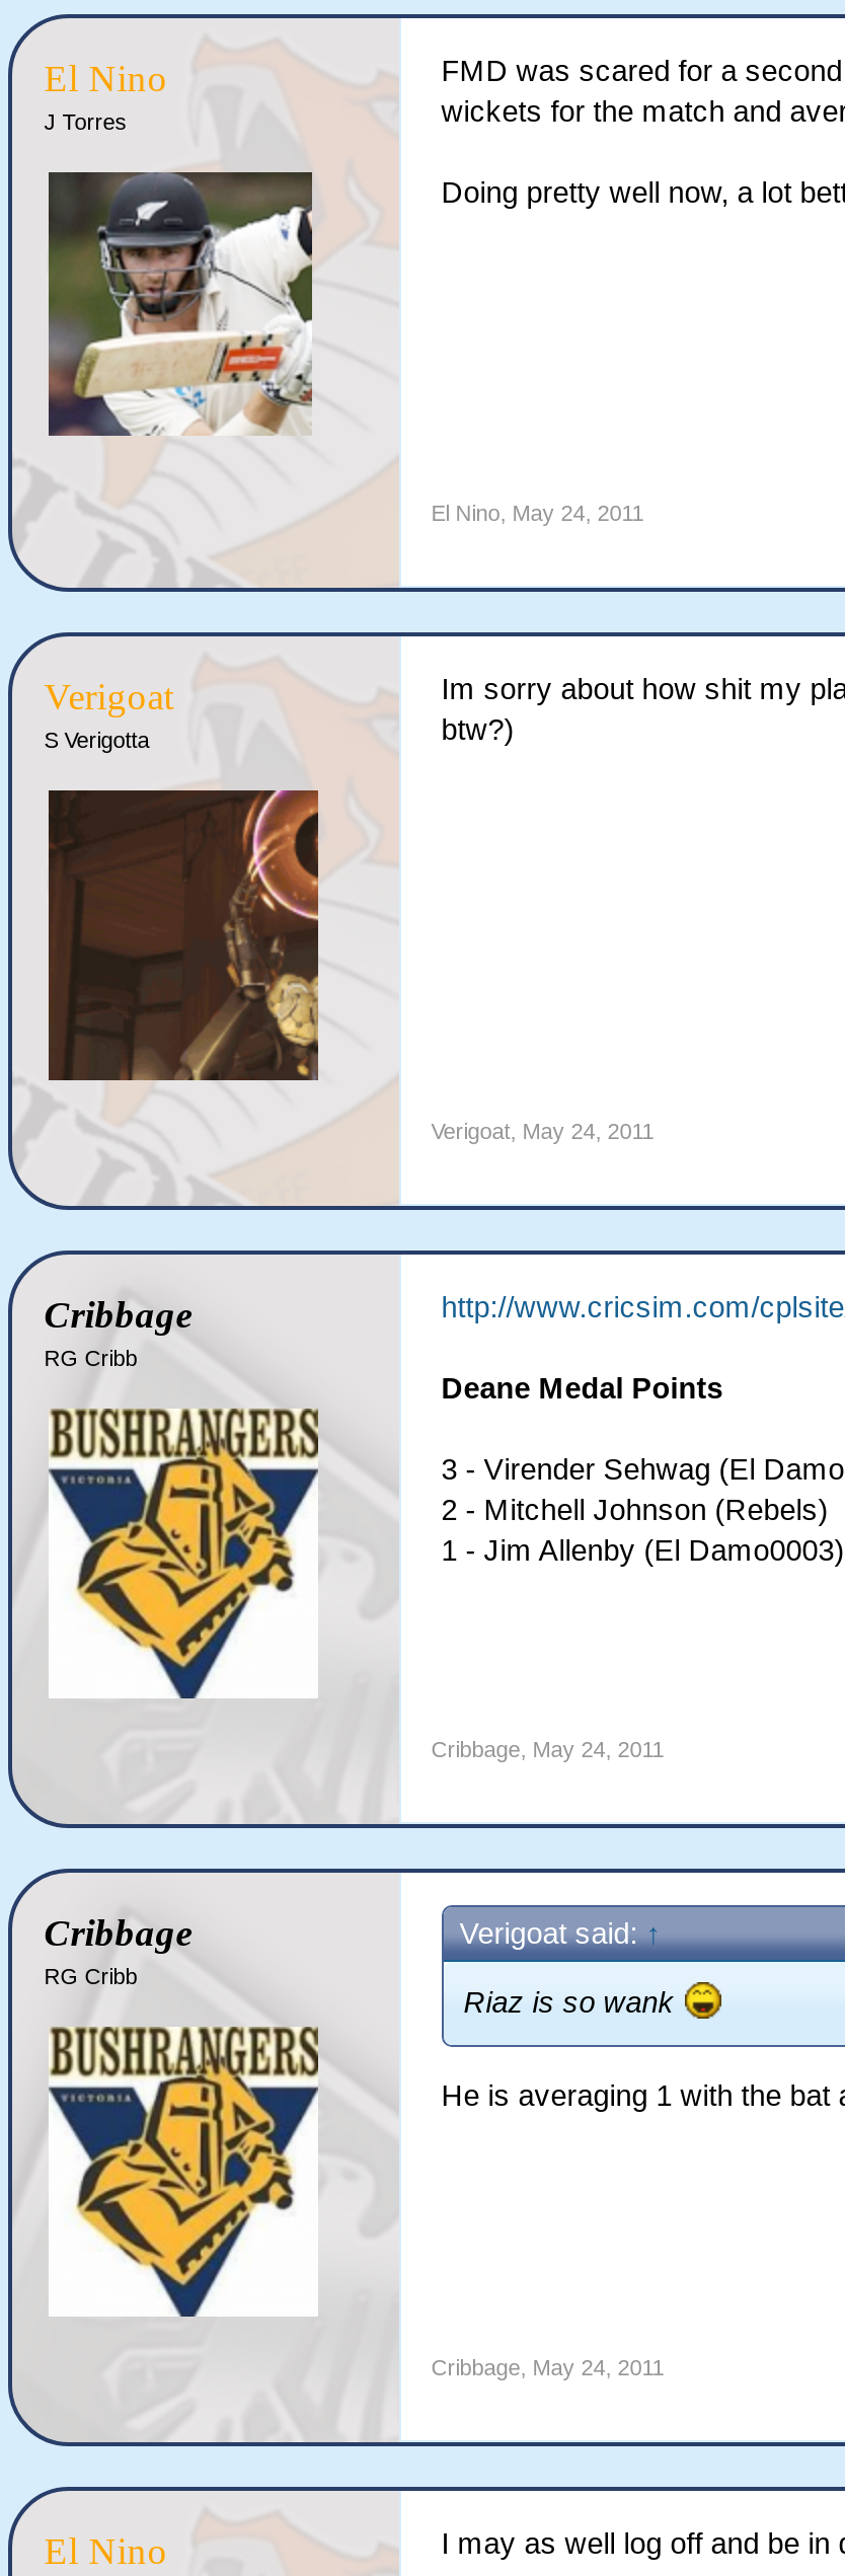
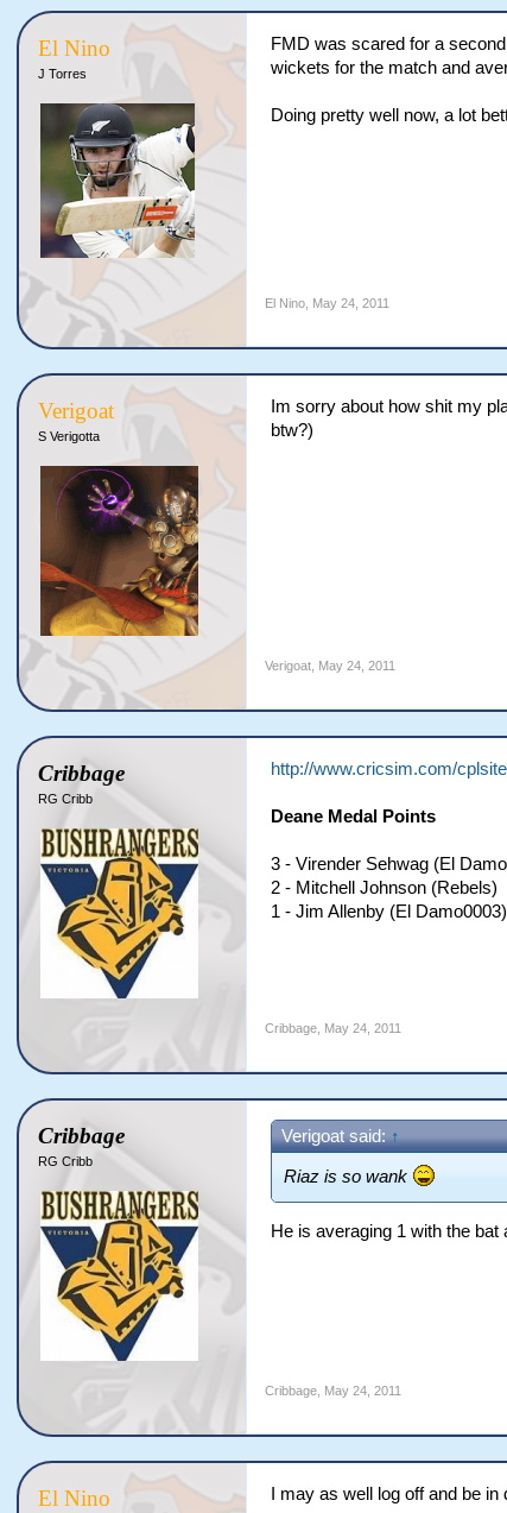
[47,788,320,1082] [image] -> [39,465,199,637] [image]

